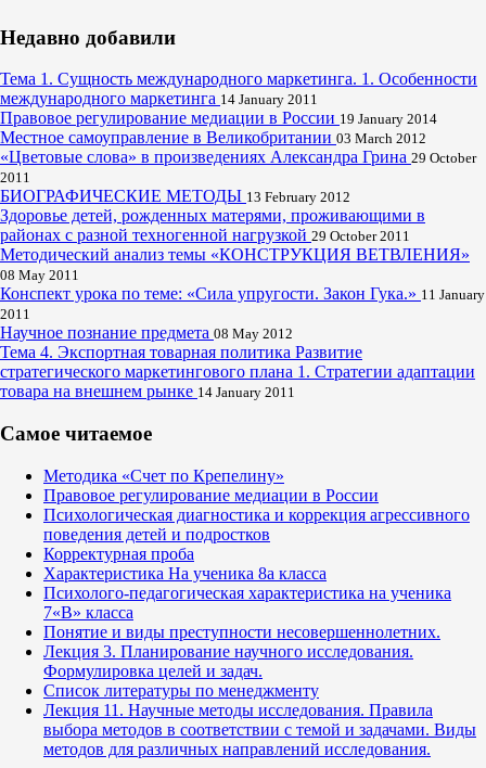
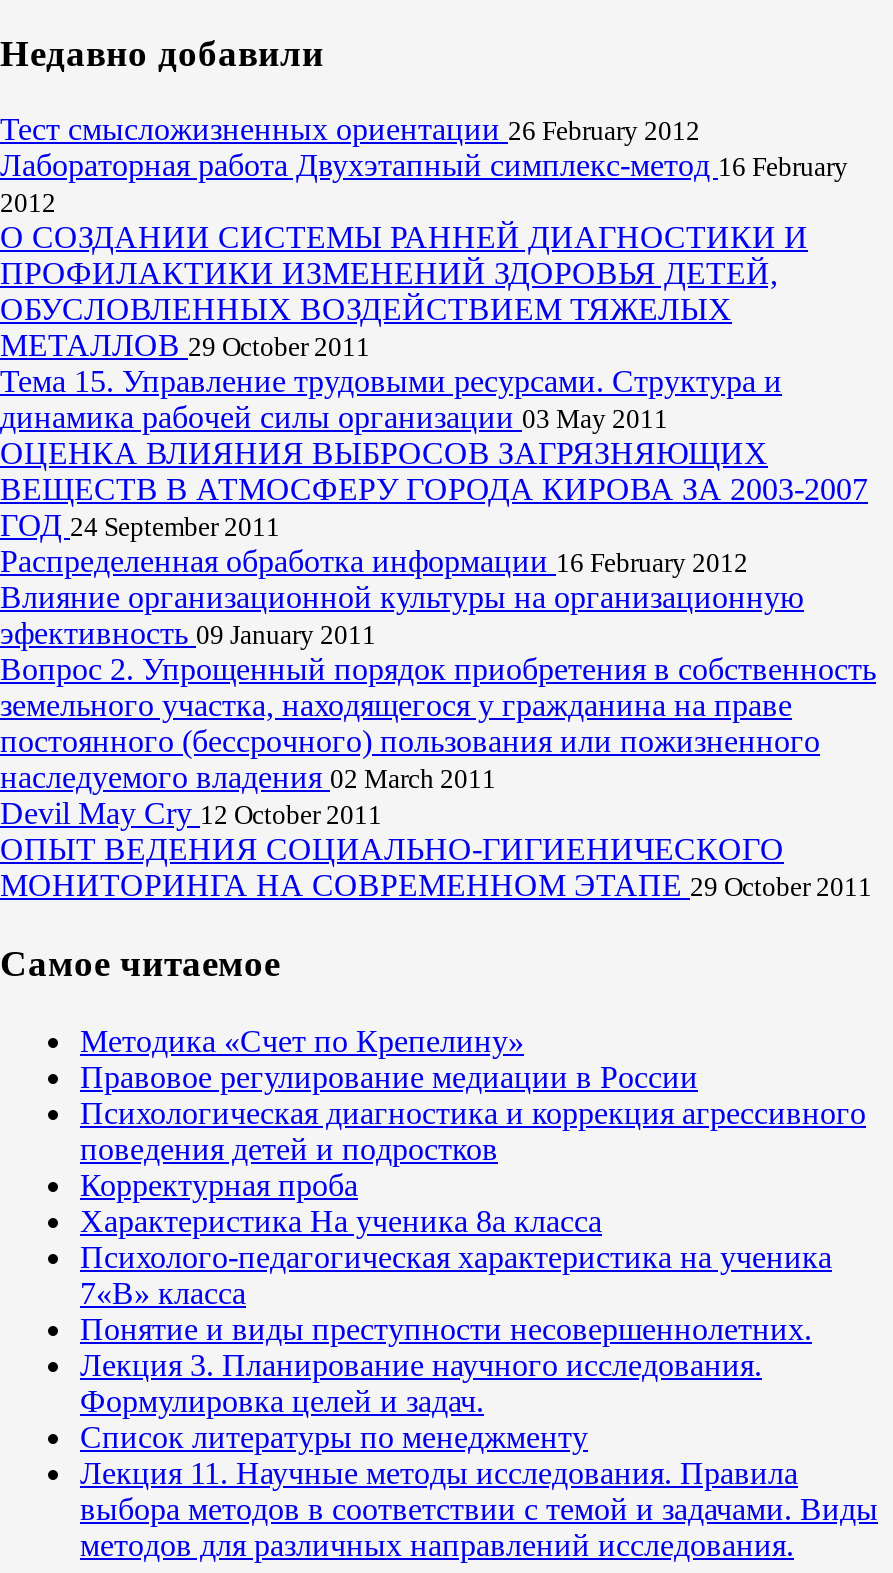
[0,70,485,400] Тема 1. Сущность международного маркетинга. 1. Особенности | международного маркетинга 14 January 2011 | Правовое регулирование медиации в России 19 January 2014 | Местное самоуправление в Великобритании 03 March 2012 | «Цветовые слова» в произведениях Александра Грина 29 October | 2011 | БИОГРАФИЧЕСКИЕ МЕТОДЫ 13 February 2012 | Здоровье детей, рожденных матерями, проживающими в | районах с разной техногенной нагрузкой 29 October 2011 | Методический анализ темы «КОНСТРУКЦИЯ ВЕТВЛЕНИЯ» | 08 May 2011 | Конспект урока по теме: «Сила упругости. Закон Гука.» 11 January | 2011 | Научное познание предмета 08 May 2012 | Тема 4. Экспортная товарная политика Развитие | стратегического маркетингового плана 1. Стратегии адаптации | товара на внешнем рынке 14 January 2011 -> [0,112,876,902] Тест смысложизненных ориентации 26 February 2012 | Лабораторная работа Двухэтапный симплекс-метод 16 February | 2012 | О СОЗДАНИИ СИСТЕМЫ РАННЕЙ ДИАГНОСТИКИ И | ПРОФИЛАКТИКИ ИЗМЕНЕНИЙ ЗДОРОВЬЯ ДЕТЕЙ, | ОБУСЛОВЛЕННЫХ ВОЗДЕЙСТВИЕМ ТЯЖЕЛЫХ | МЕТАЛЛОВ 29 October 2011 | Тема 15. Управление трудовыми ресурсами. Структура и | динамика рабочей силы организации03 May 2011 | ОЦЕНКА ВЛИЯНИЯ ВЫБРОСОВ ЗАГРЯЗНЯЮЩИХ | ВЕЩЕСТВ В АТМОСФЕРУ ГОРОДА КИРОВА ЗА 2003-2007 | ГОД 24 September 2011 | Распределенная обработка информации 16 February 2012 | Влияние организационной культуры на организационную | эфективность 09 January 2011 | Вопрос 2. Упрощенный порядок приобретения в собственность | земельного участка, находящегося у гражданина на праве | постоянного (бессрочного) пользования или пожизненного | наследуемого владения 02 March 2011 | Devil May Cry 12 October 2011 | ОПЫТ ВЕДЕНИЯ СОЦИАЛЬНО-ГИГИЕНИЧЕСКОГО | МОНИТОРИНГА НА СОВРЕМЕННОМ ЭТАПЕ 29 October 2011

